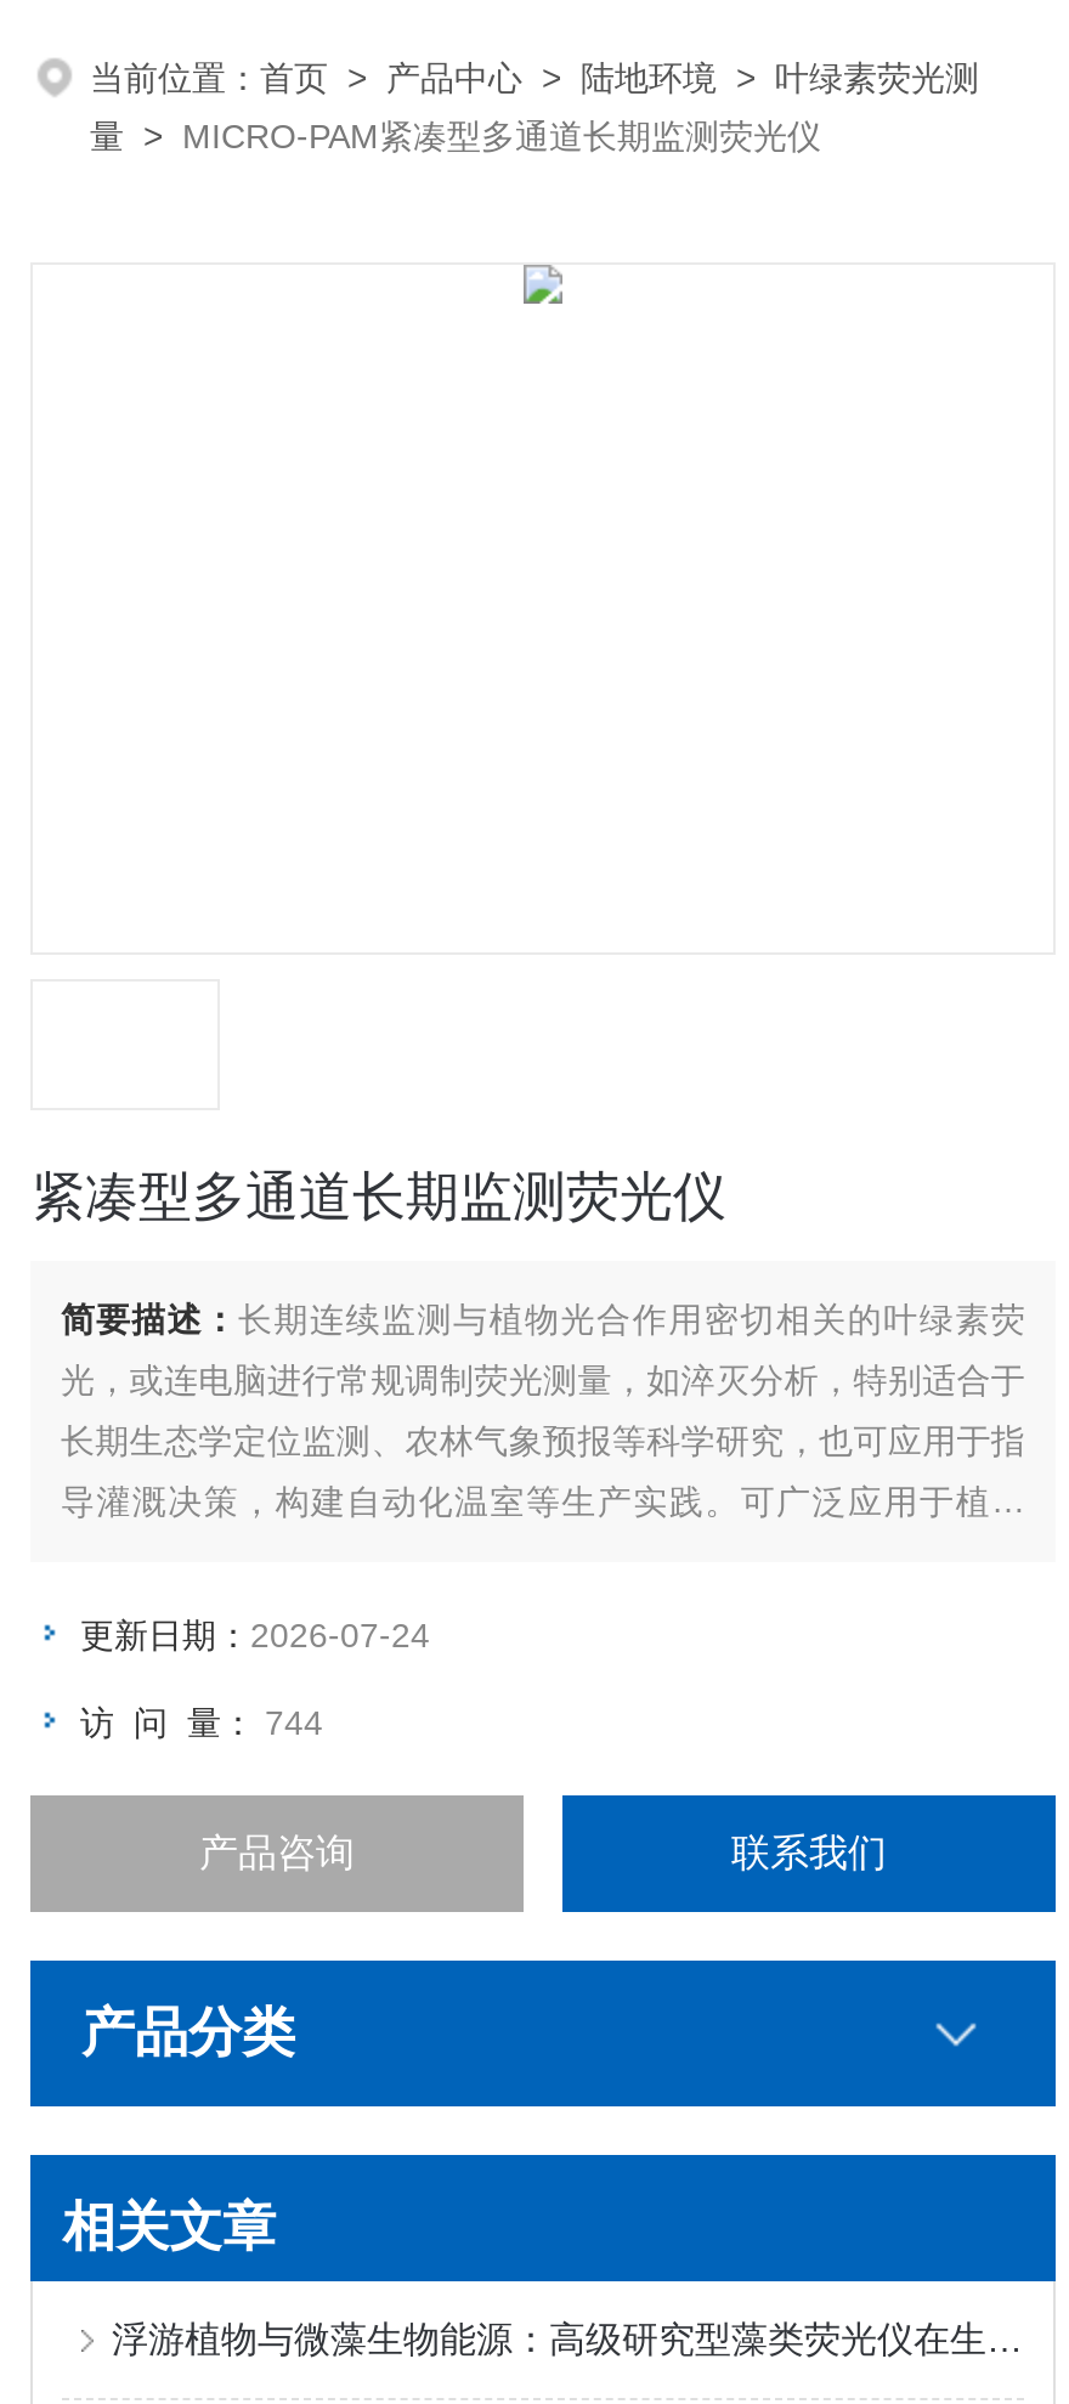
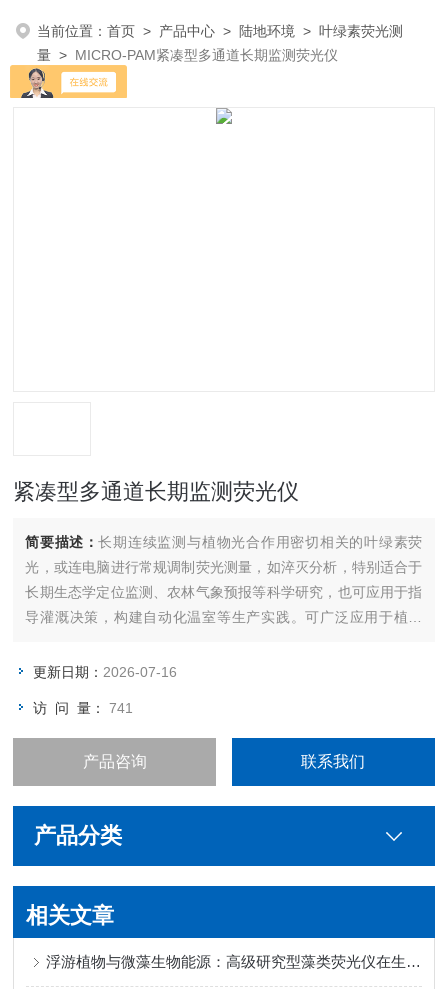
none -> [9,64,128,99] [image]
[80,1614,430,1653] 更新日期：2026-07-24 -> [33,663,177,679] 更新日期：2026-07-16
[80,1702,323,1741] 访 问 量：744 -> [33,699,133,715] 访 问 量：741

